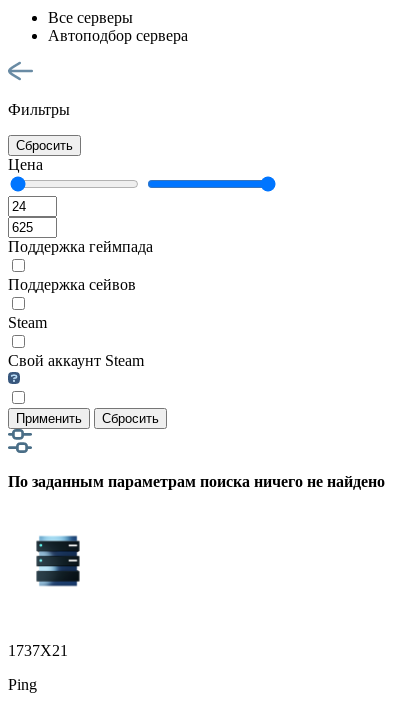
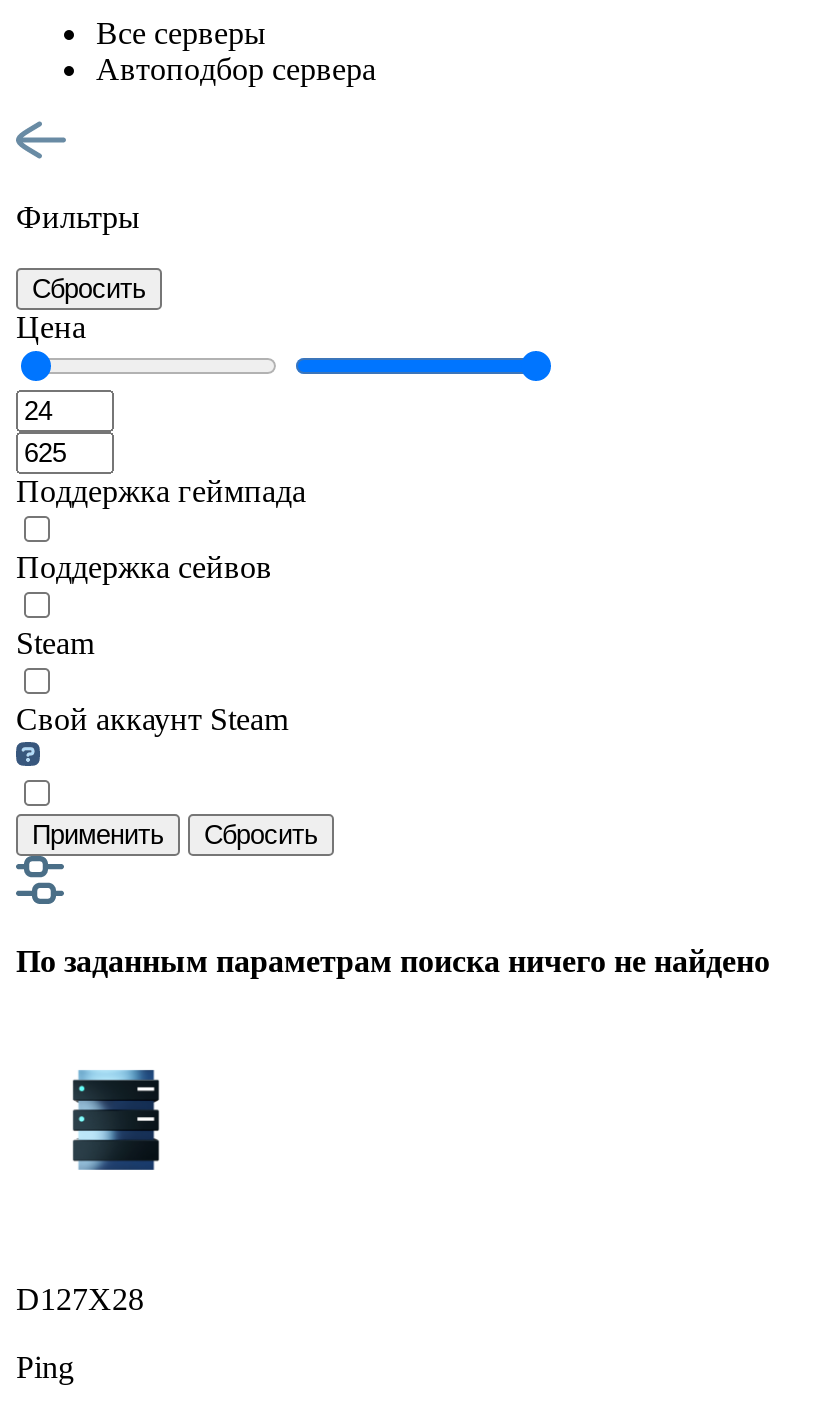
[8,642,68,659] 1737X21 -> [16,1282,144,1316] D127X28

